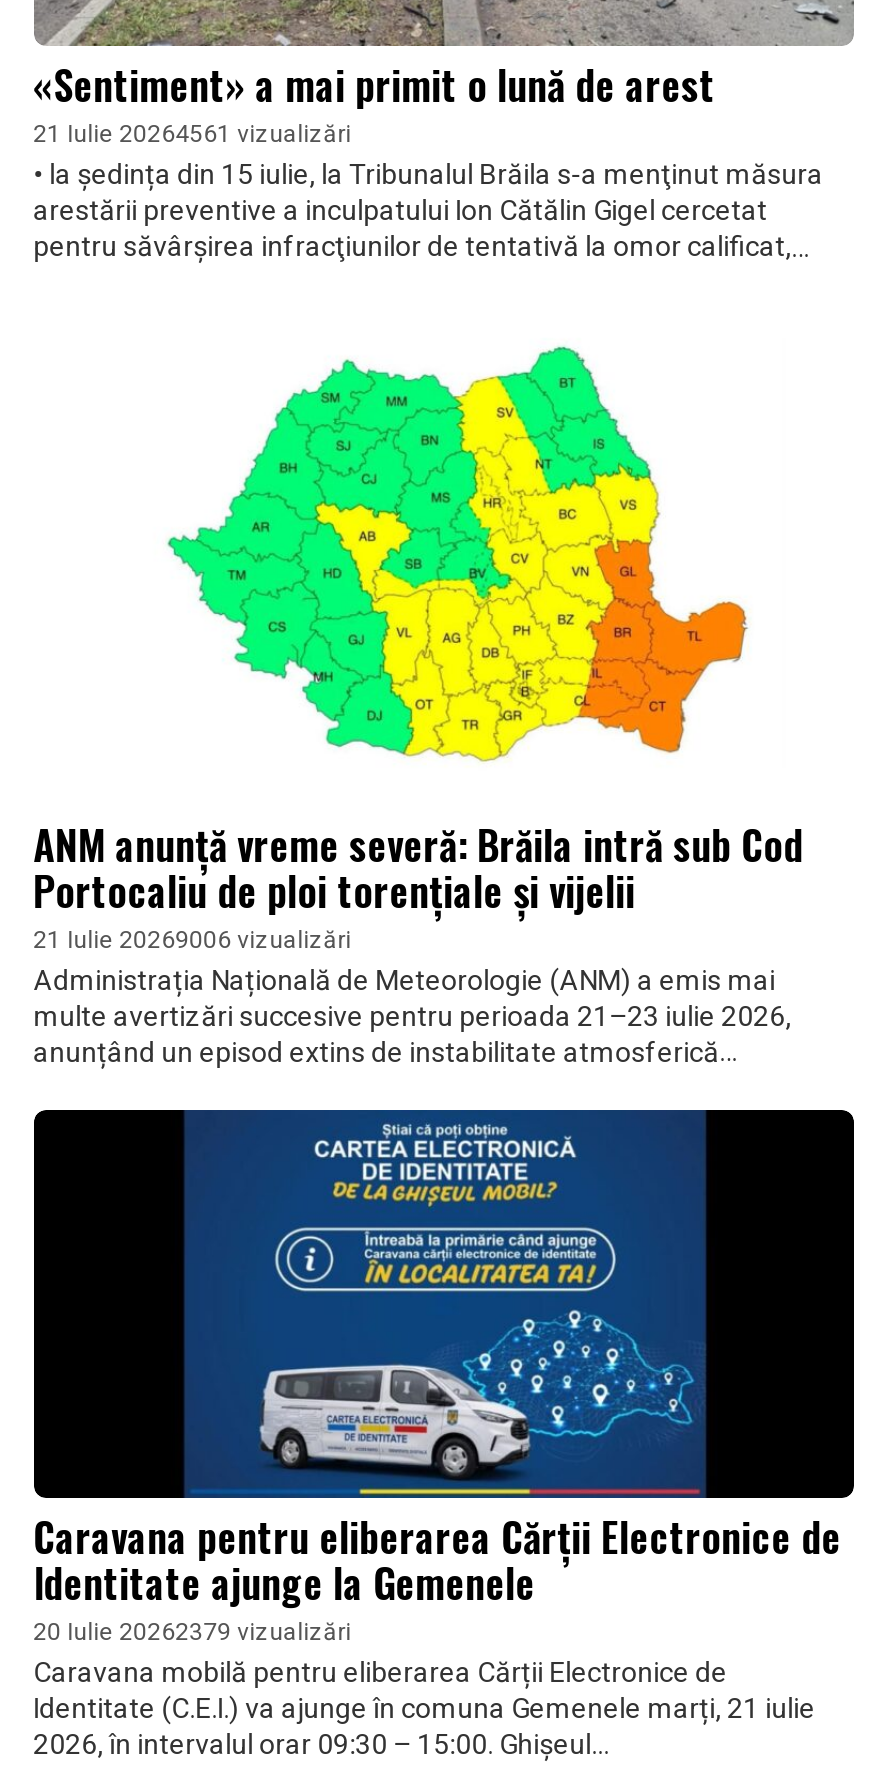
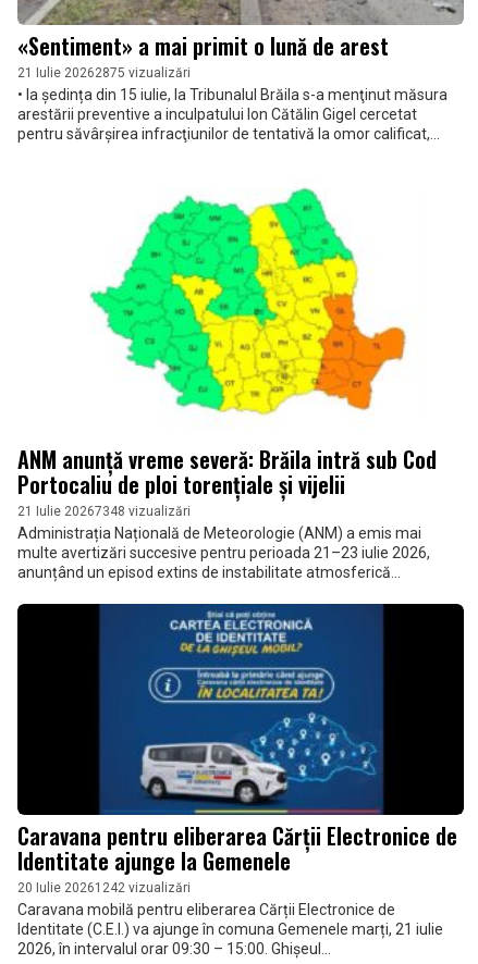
[33,121,351,149] 21 Iulie 20264561 vizualizări -> [17,66,190,81] 21 Iulie 20262875 vizualizări
[33,925,351,953] 21 Iulie 20269006 vizualizări -> [17,504,190,519] 21 Iulie 20267348 vizualizări
[33,1618,351,1646] 20 Iulie 20262379 vizualizări -> [17,880,190,896] 20 Iulie 20261242 vizualizări

